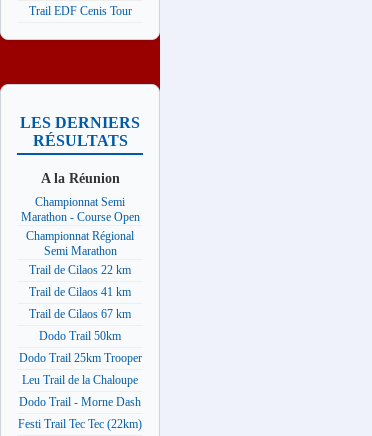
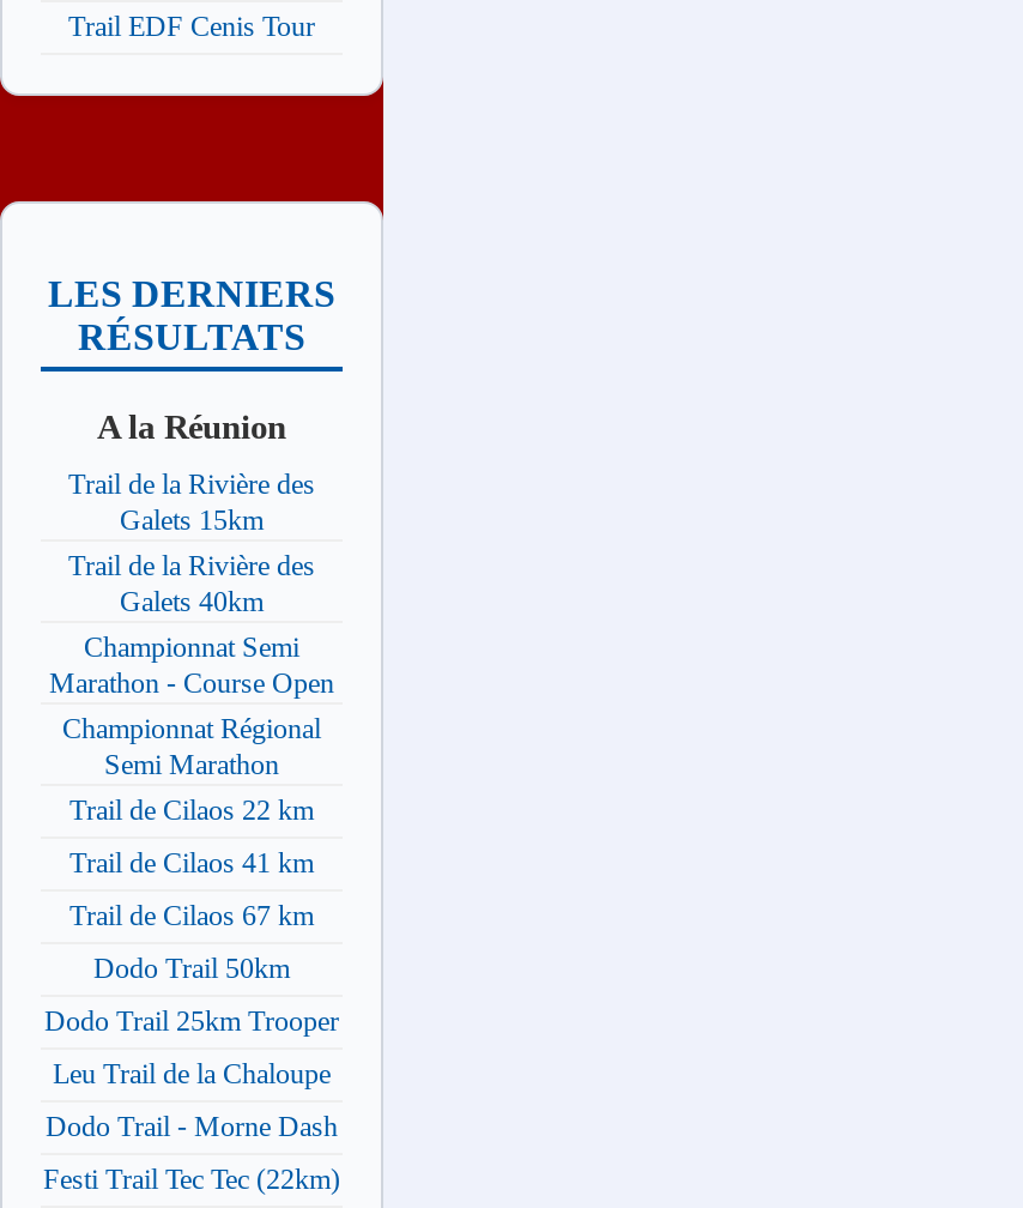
none -> [68,468,315,614] Trail de la Rivière des | Galets 15km | Trail de la Rivière des | Galets 40km

